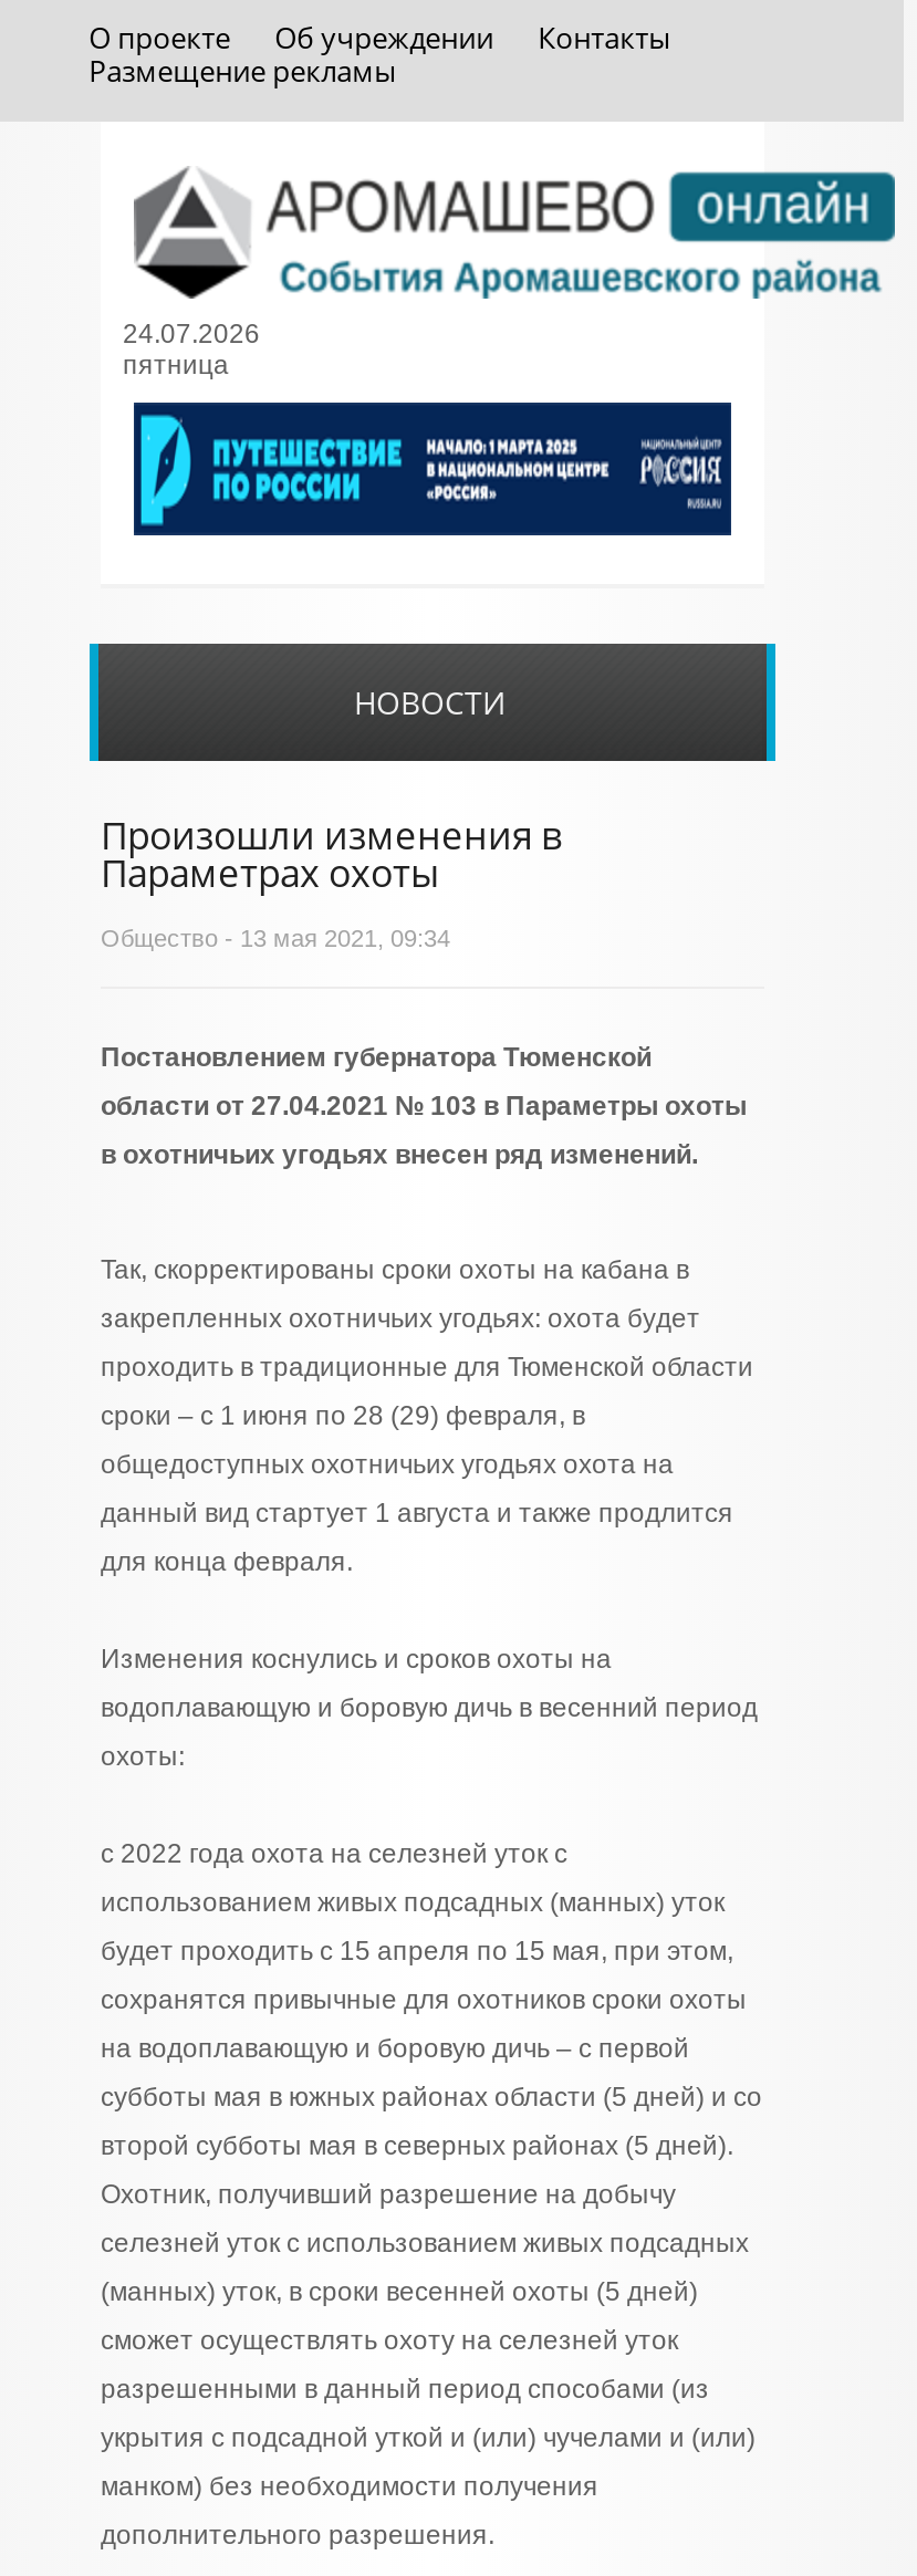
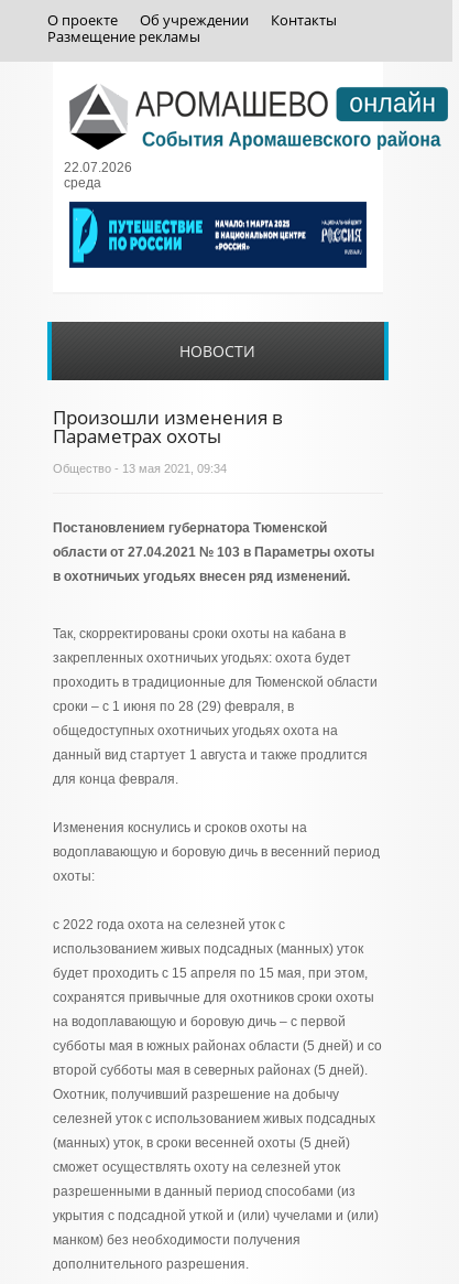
[123,319,260,380] 24.07.2026 | пятница -> [64,160,132,191] 22.07.2026 | среда

